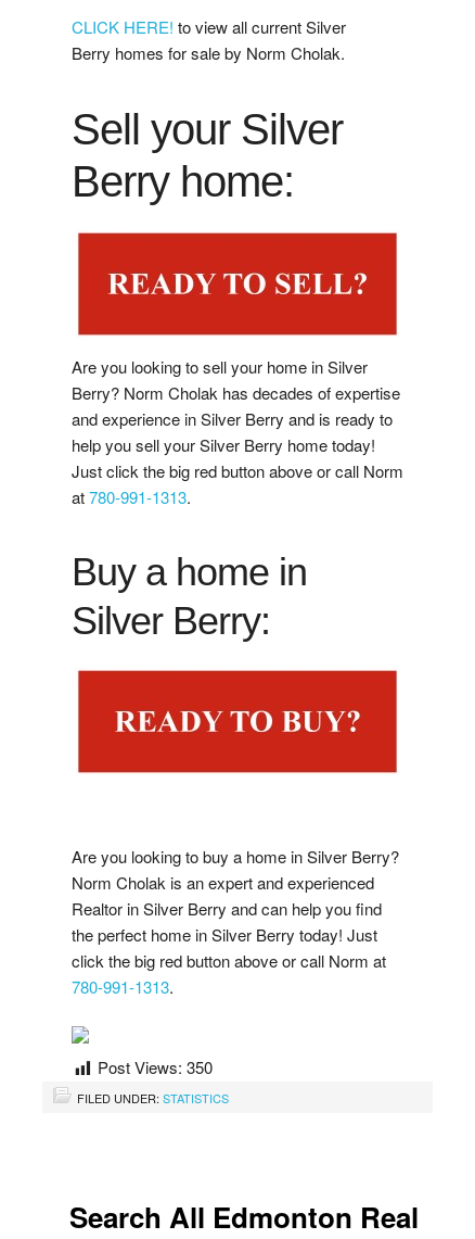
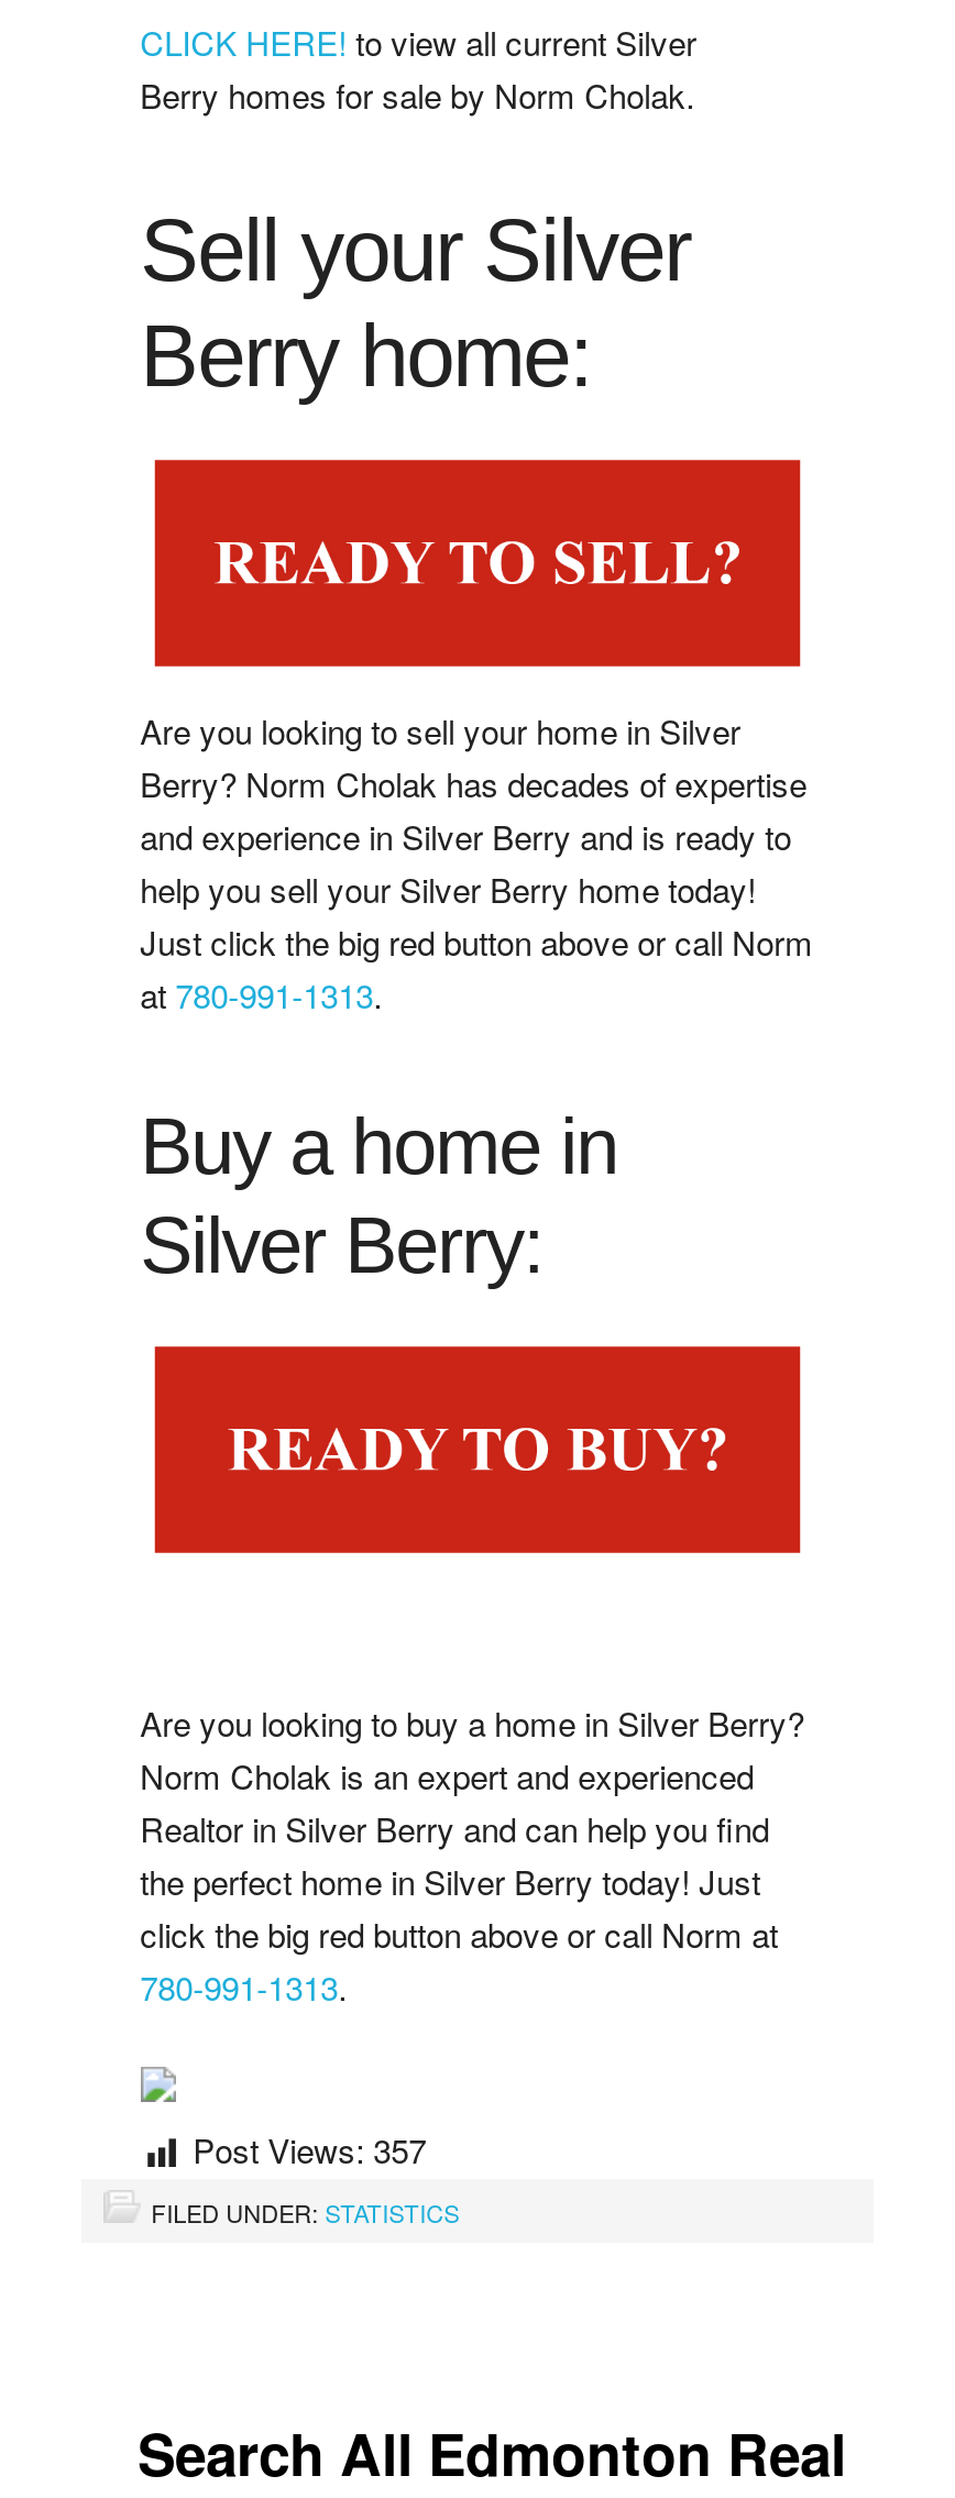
[97,1056,212,1079] Post Views: 350 -> [193,2127,426,2174] Post Views: 357

